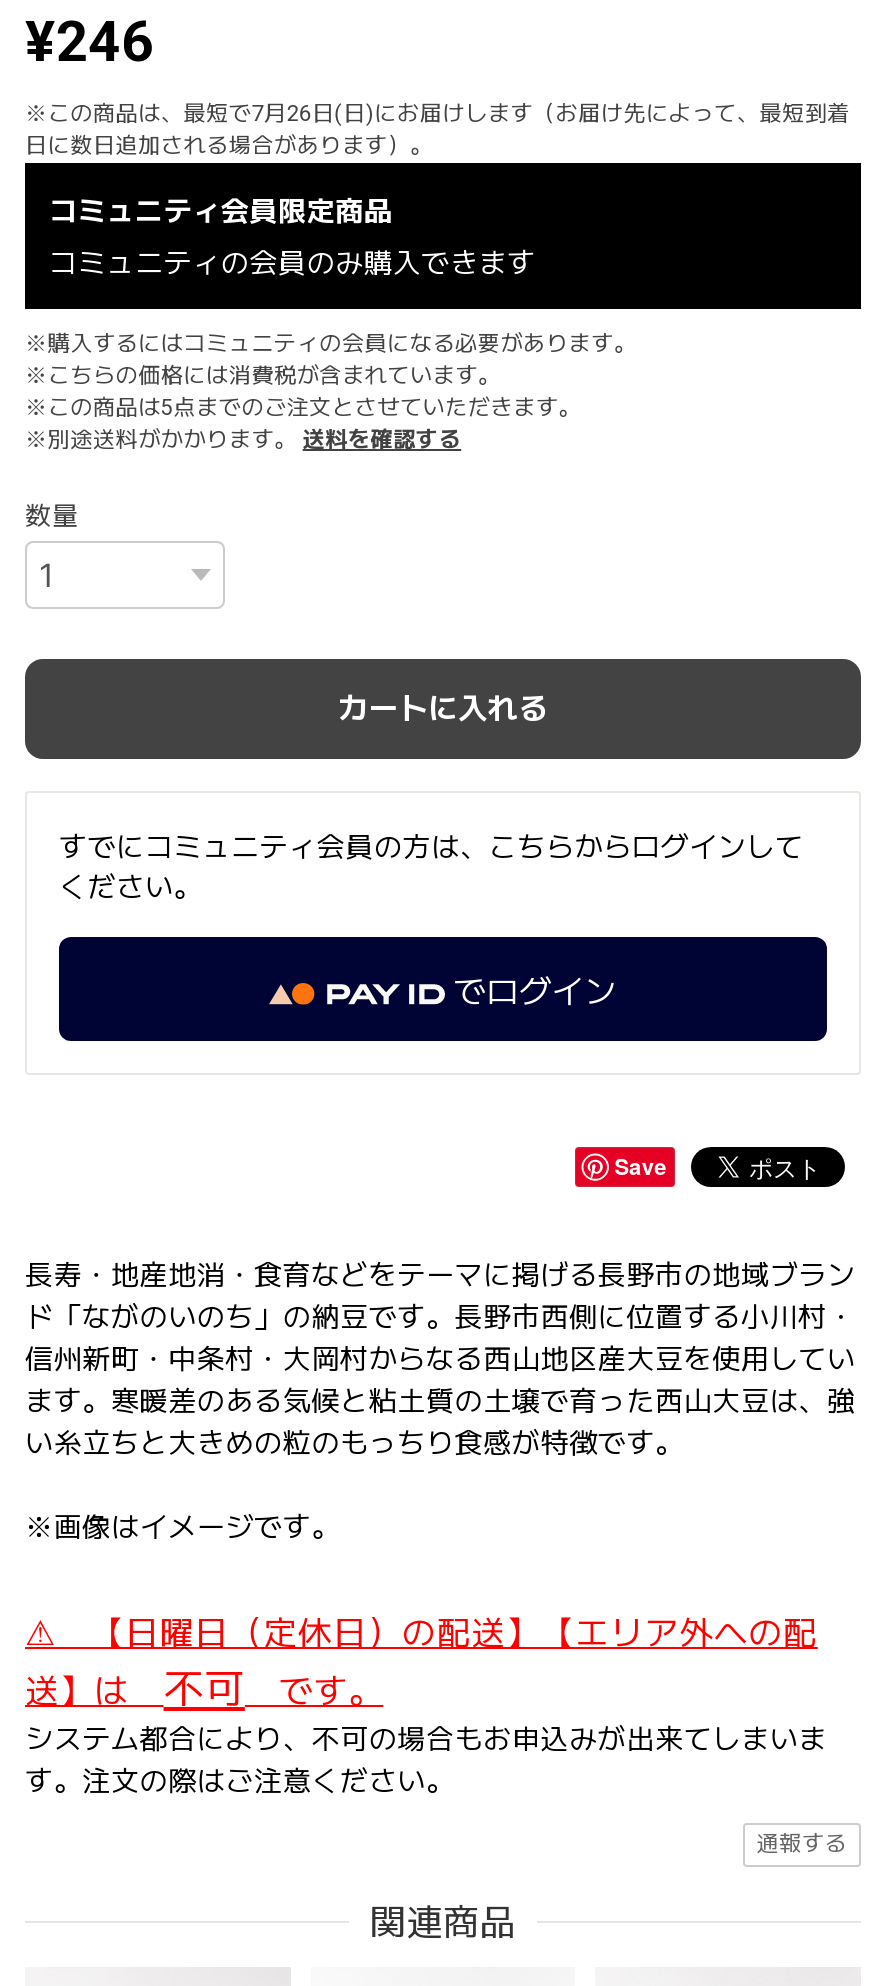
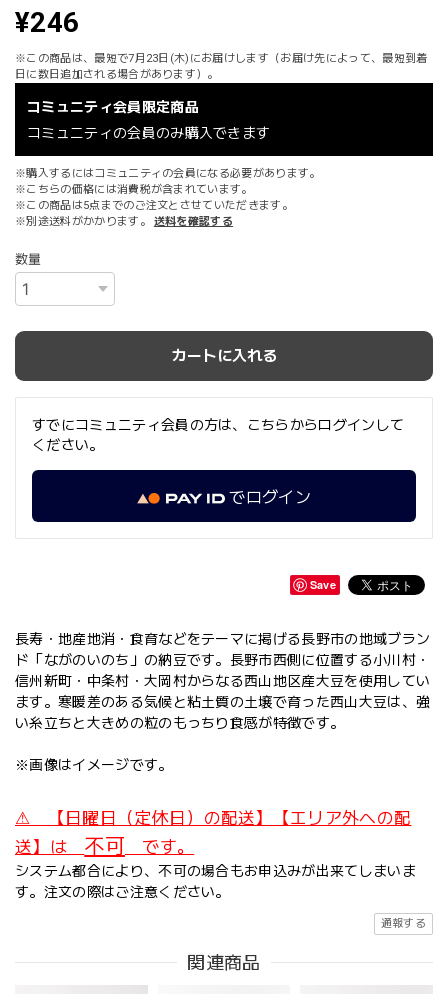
[25,101,850,127] ※この商品は、最短で7月26日(日)にお届けします（お届け先によって、最短到着 -> [15,52,427,65] ※この商品は、最短で7月23日(木)にお届けします（お届け先によって、最短到着

